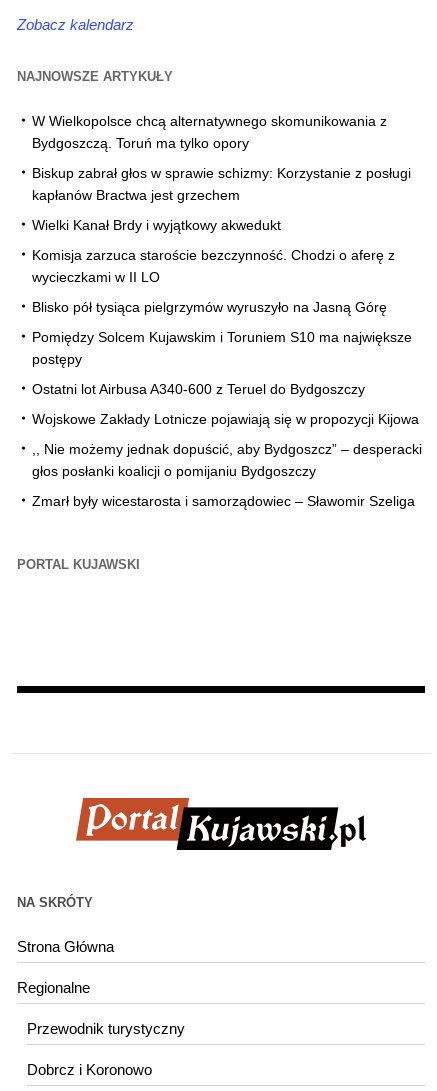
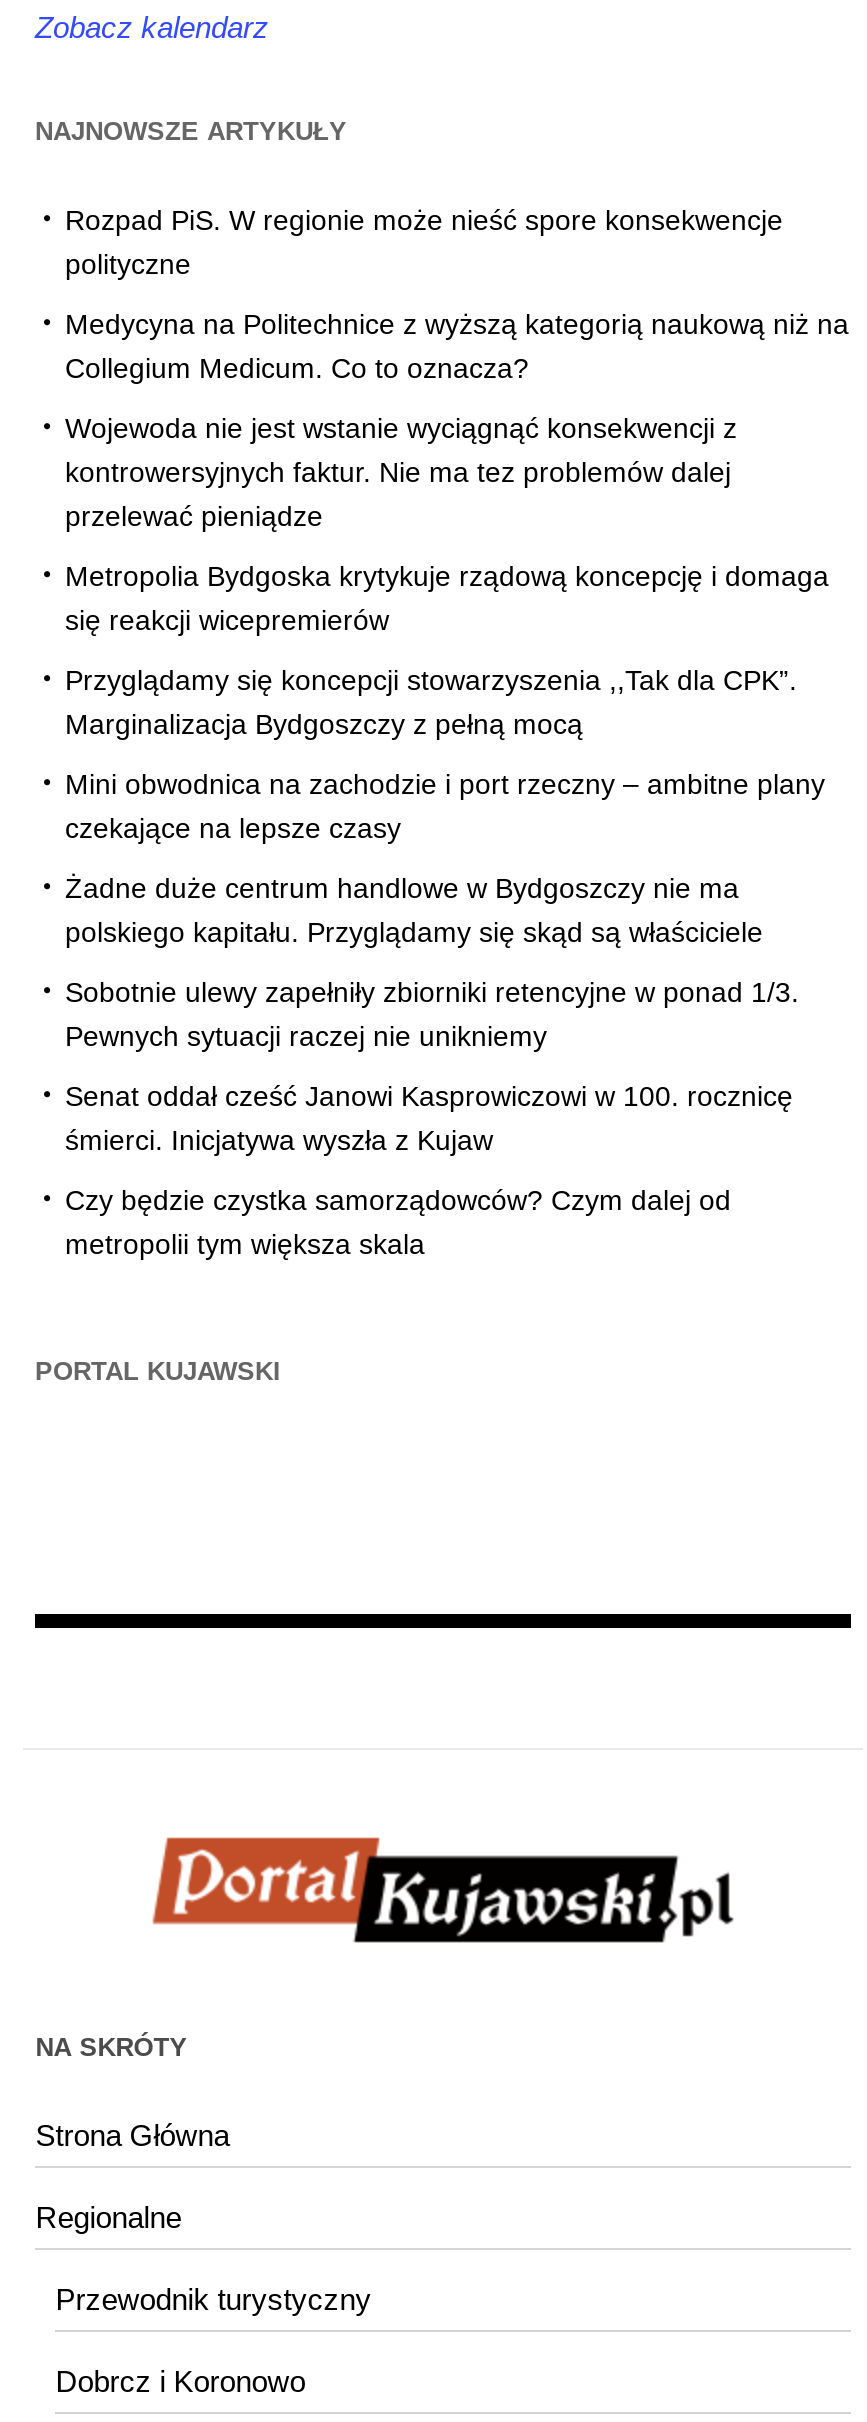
[32,113,387,151] W Wielkopolsce chcą alternatywnego skomunikowania z | Bydgoszczą. Toruń ma tylko opory -> [65,204,783,280] Rozpad PiS. W regionie może nieść spore konsekwencje | polityczne
[32,165,411,203] Biskup zabrał głos w sprawie schizmy: Korzystanie z posługi | kapłanów Bractwa jest grzechem -> [65,308,849,384] Medycyna na Politechnice z wyższą kategorią naukową niż na | Collegium Medicum. Co to oznacza?
[32,217,281,233] Wielki Kanał Brdy i wyjątkowy akwedukt -> [65,412,737,532] Wojewoda nie jest wstanie wyciągnąć konsekwencji z | kontrowersyjnych faktur. Nie ma tez problemów dalej | przelewać pieniądze
[32,247,395,285] Komisja zarzuca staroście bezczynność. Chodzi o aferę z | wycieczkami w II LO -> [65,560,829,636] Metropolia Bydgoska krytykuje rządową koncepcję i domaga | się reakcji wicepremierów
[32,299,387,315] Blisko pół tysiąca pielgrzymów wyruszyło na Jasną Górę -> [65,664,797,740] Przyglądamy się koncepcji stowarzyszenia ,,Tak dla CPK”. | Marginalizacja Bydgoszczy z pełną mocą
[32,329,412,367] Pomiędzy Solcem Kujawskim i Toruniem S10 ma największe | postępy -> [65,768,825,844] Mini obwodnica na zachodzie i port rzeczny – ambitne plany | czekające na lepsze czasy
[32,381,365,397] Ostatni lot Airbusa A340-600 z Teruel do Bydgoszczy -> [65,872,763,948] Żadne duże centrum handlowe w Bydgoszczy nie ma | polskiego kapitału. Przyglądamy się skąd są właściciele
[32,411,419,427] Wojskowe Zakłady Lotnicze pojawiają się w propozycji Kijowa -> [65,976,799,1052] Sobotnie ulewy zapełniły zbiorniki retencyjne w ponad 1/3. | Pewnych sytuacji raczej nie unikniemy
[32,441,422,479] ,, Nie możemy jednak dopuścić, aby Bydgoszcz” – desperacki | głos posłanki koalicji o pomijaniu Bydgoszczy -> [65,1080,793,1156] Senat oddał cześć Janowi Kasprowiczowi w 100. rocznicę | śmierci. Inicjatywa wyszła z Kujaw
[32,493,415,509] Zmarł były wicestarosta i samorządowiec – Sławomir Szeliga -> [65,1184,731,1260] Czy będzie czystka samorządowców? Czym dalej od | metropolii tym większa skala

